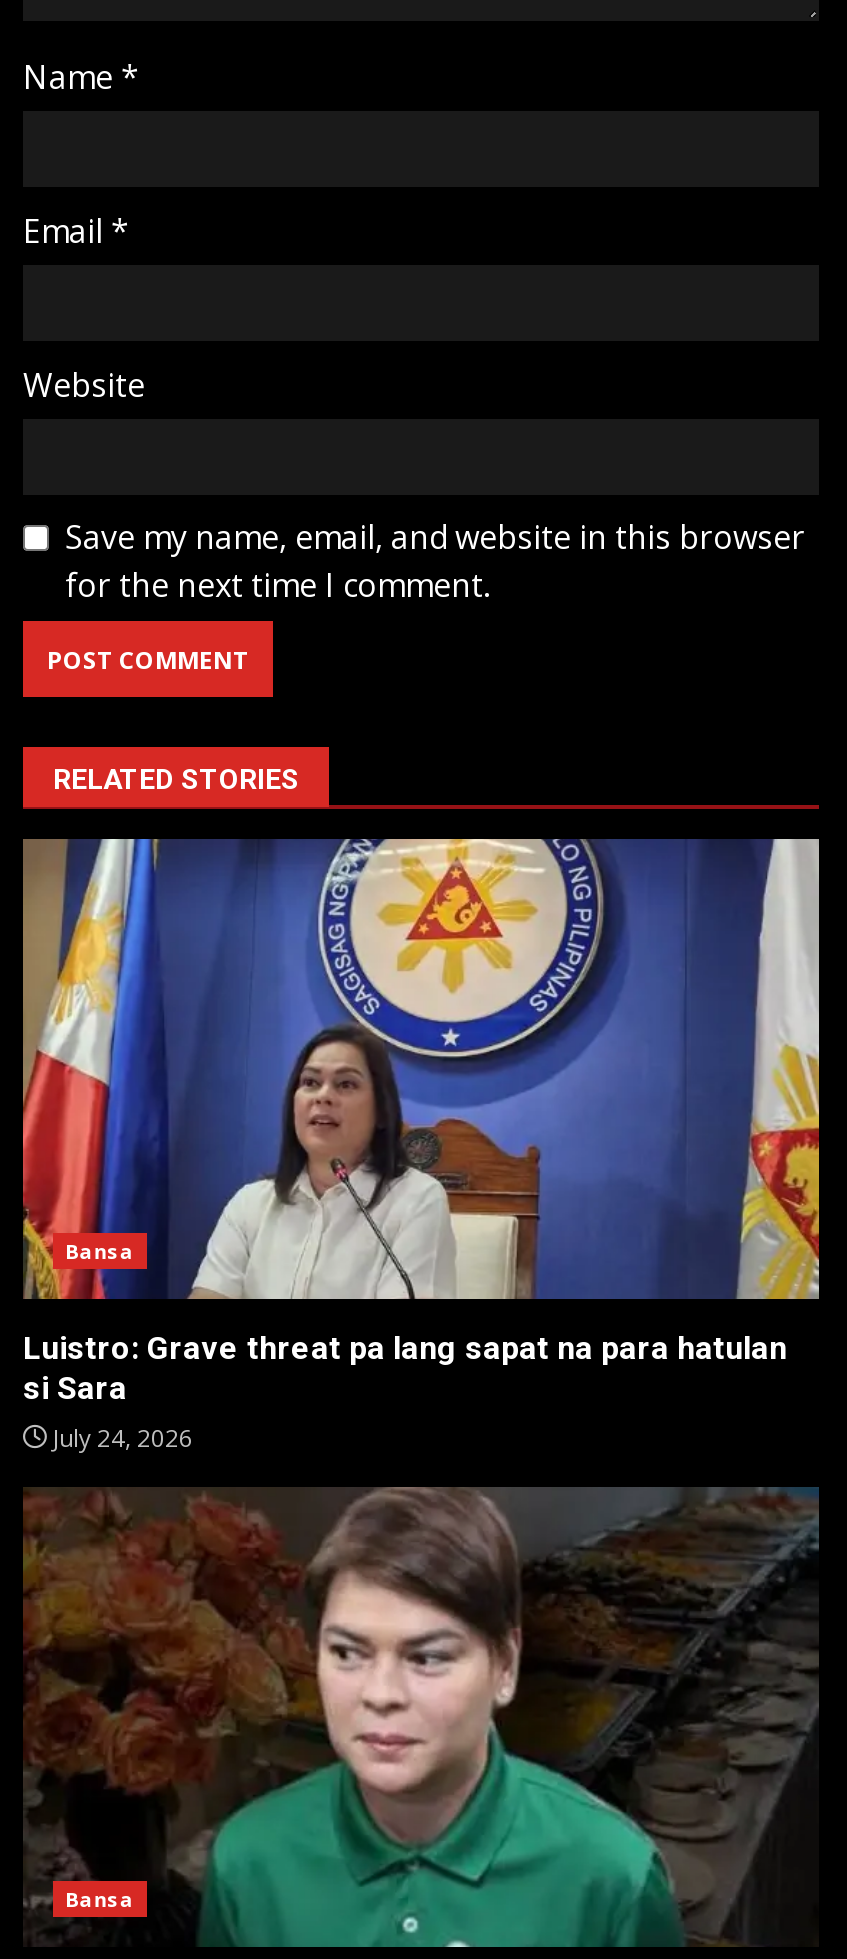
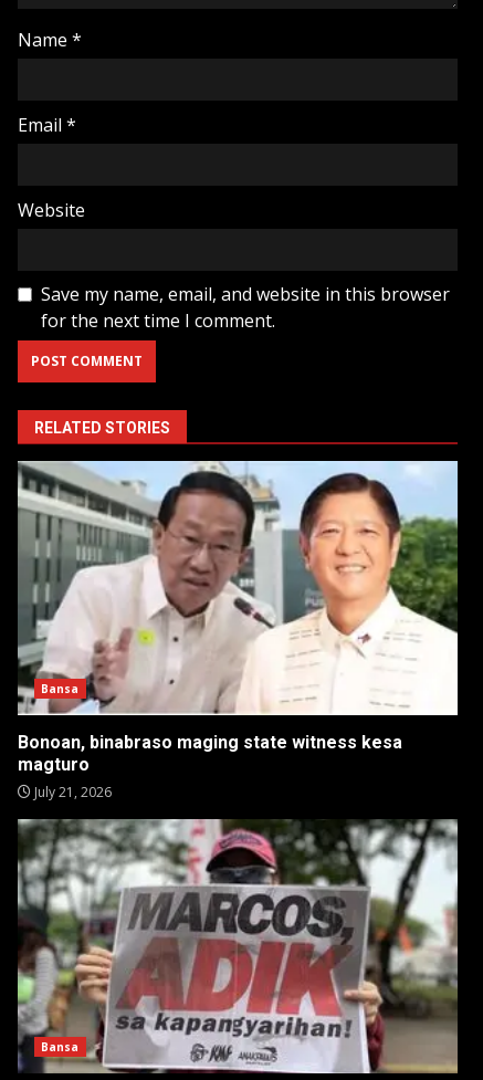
[21,837,821,1456] [image] | Luistro: Grave threat pa lang sapat na para hatulan | si Sara | July 24, 2026 -> [17,460,459,801] [image] | Bonoan, binabraso maging state witness kesa | magturo | July 21, 2026
[23,1487,819,1949] [image] -> [17,818,459,1074] [image]

